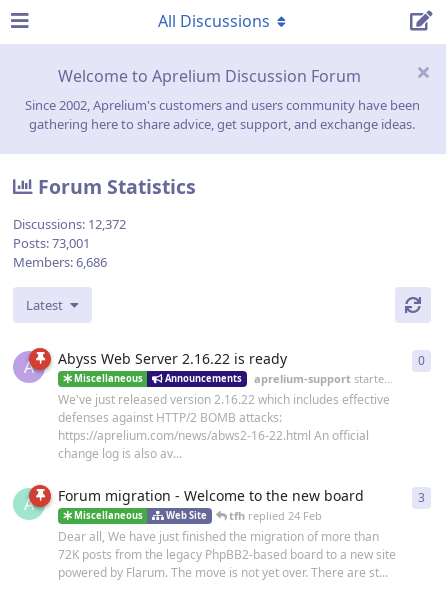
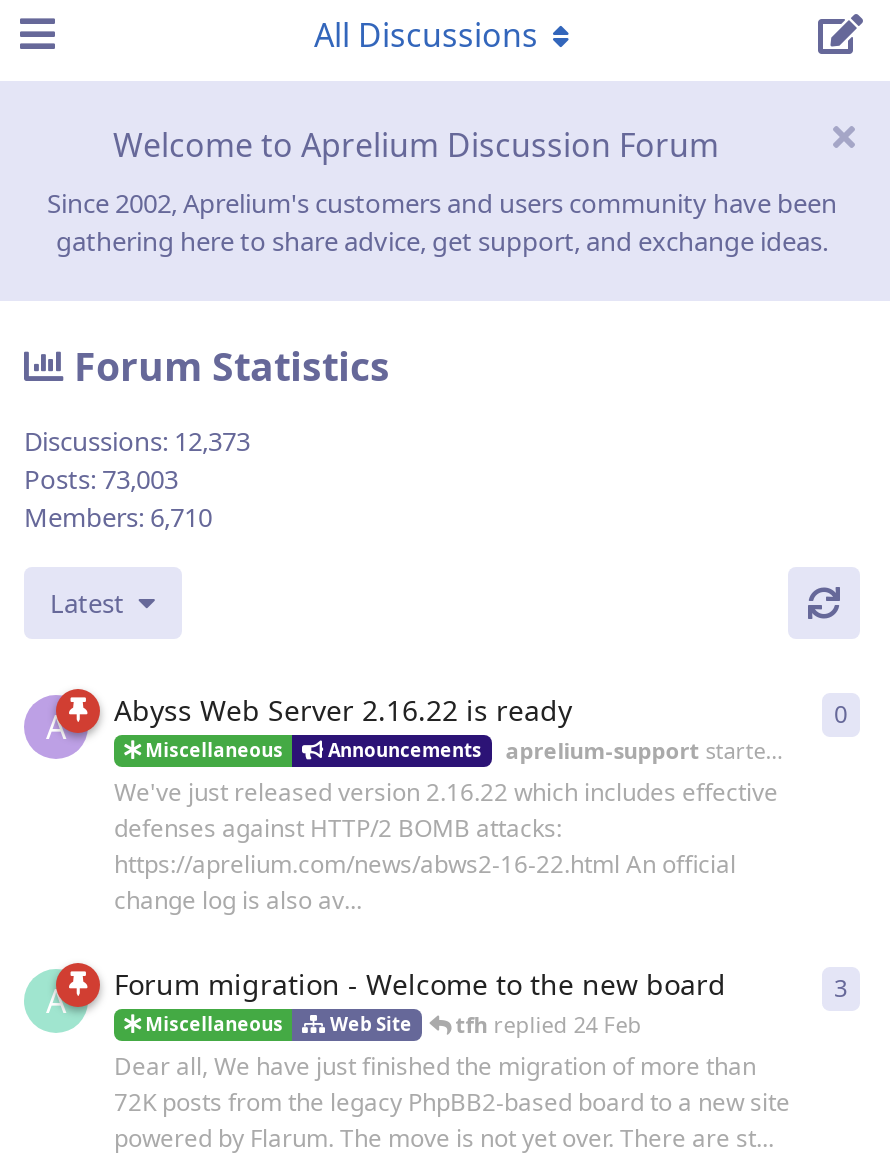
[13,215,126,233] Discussions: 12,372 -> [24,423,250,459] Discussions: 12,373
[13,234,90,252] Posts: 73,001 -> [24,461,178,497] Posts: 73,003
[13,253,107,271] Members: 6,686 -> [24,499,212,535] Members: 6,710

